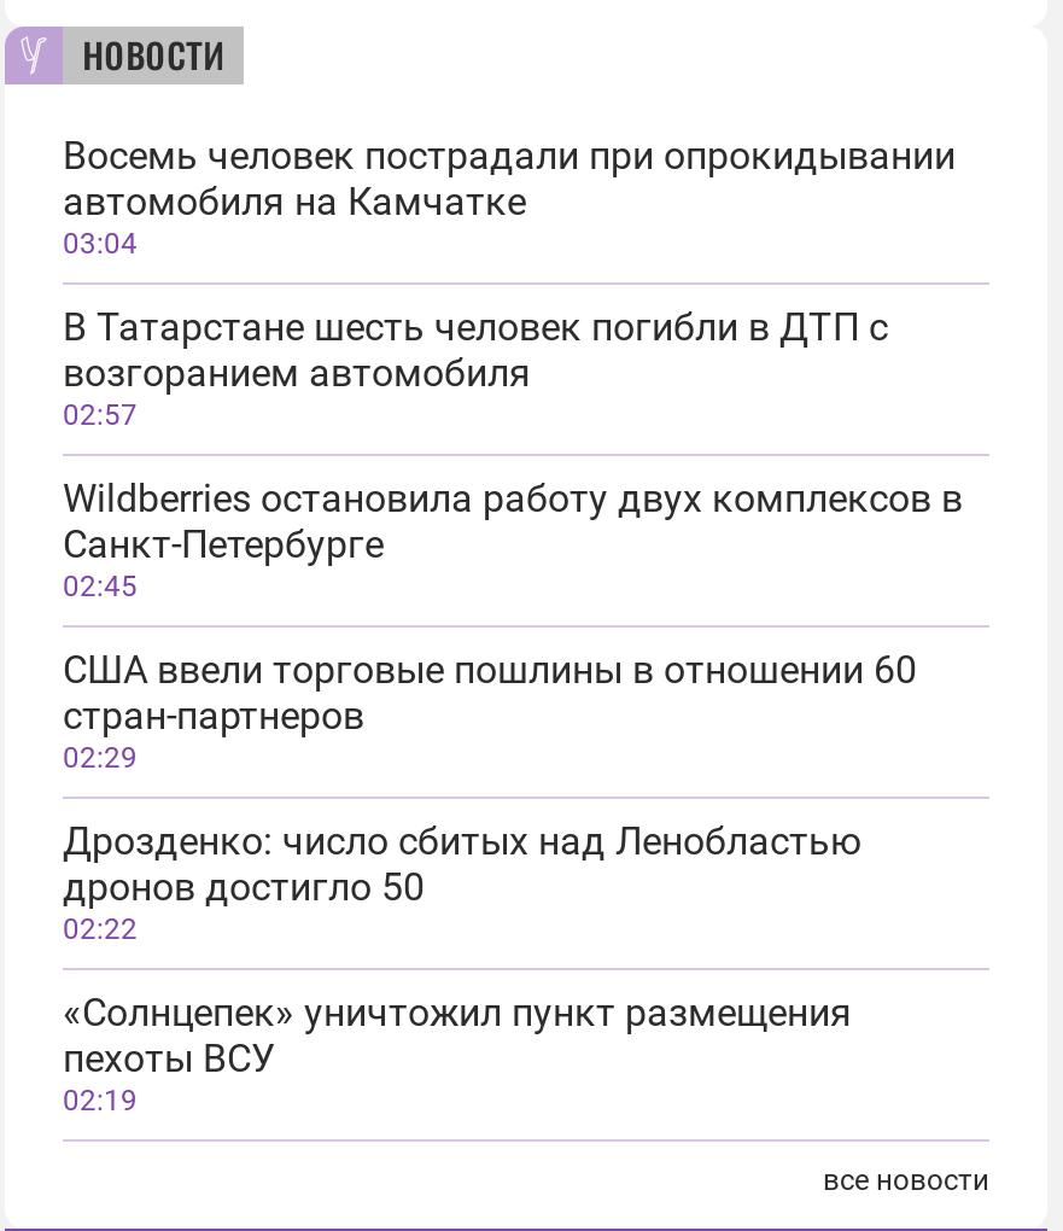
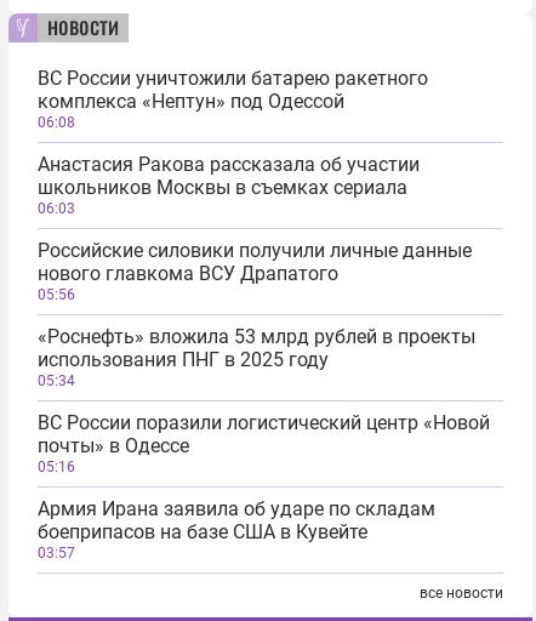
[63,133,956,261] Восемь человек пострадали при опрокидывании | автомобиля на Камчатке | 03:04 -> [38,67,428,131] ВС России уничтожили батарею ракетного | комплекса «Нептун» под Одессой | 06:08
[63,305,888,433] В Татарстане шесть человек погибли в ДТП с | возгоранием автомобиля | 02:57 -> [38,153,420,217] Анастасия Ракова рассказала об участии | школьников Москвы в съемках сериала | 06:03
[63,476,963,604] Wildberries остановила работу двух комплексов в | Санкт-Петербурге | 02:45 -> [38,239,472,303] Российские силовики получили личные данные | нового главкома ВСУ Драпатого | 05:56
[63,647,917,775] США ввели торговые пошлины в отношении 60 | стран-партнеров | 02:29 -> [38,325,475,390] «Роснефть» вложила 53 млрд рублей в проекты | использования ПНГ в 2025 году | 05:34
[63,819,862,947] Дрозденко: число сбитых над Ленобластью | дронов достигло 50 | 02:22 -> [38,411,490,476] ВС России поразили логистический центр «Новой | почты» в Одессе | 05:16
[63,990,852,1118] «Солнцепек» уничтожил пункт размещения | пехоты ВСУ | 02:19 -> [38,498,435,562] Армия Ирана заявила об ударе по складам | боеприпасов на базе США в Кувейте | 03:57

